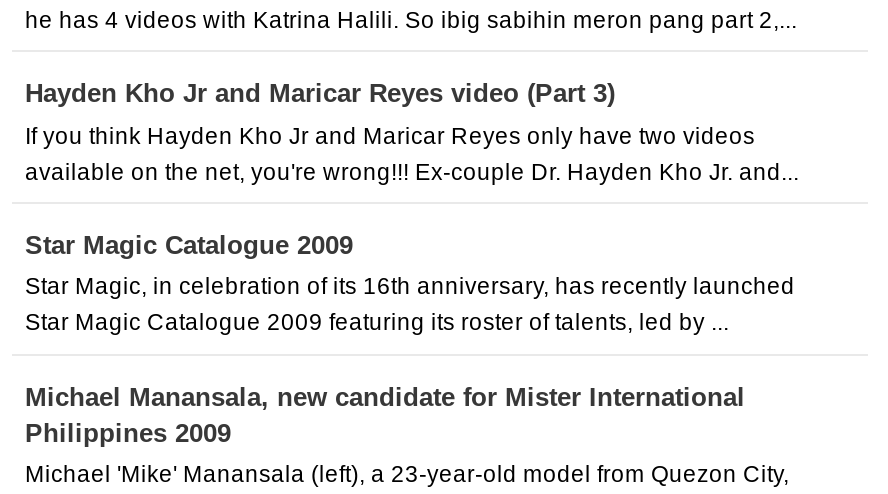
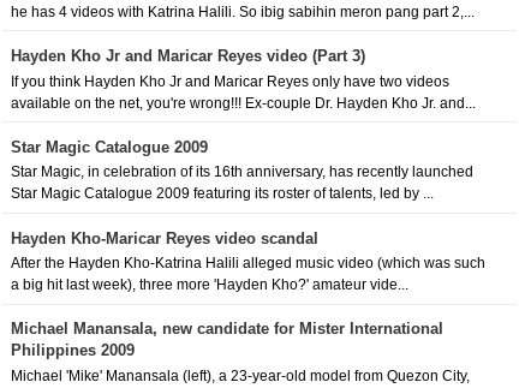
none -> [10,229,485,292] Hayden Kho-Maricar Reyes video scandal | After the Hayden Kho-Katrina Halili alleged music video (which was such | a big hit last week), three more 'Hayden Kho?' amateur vide...

